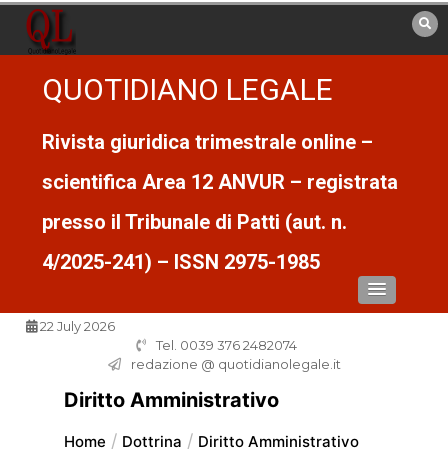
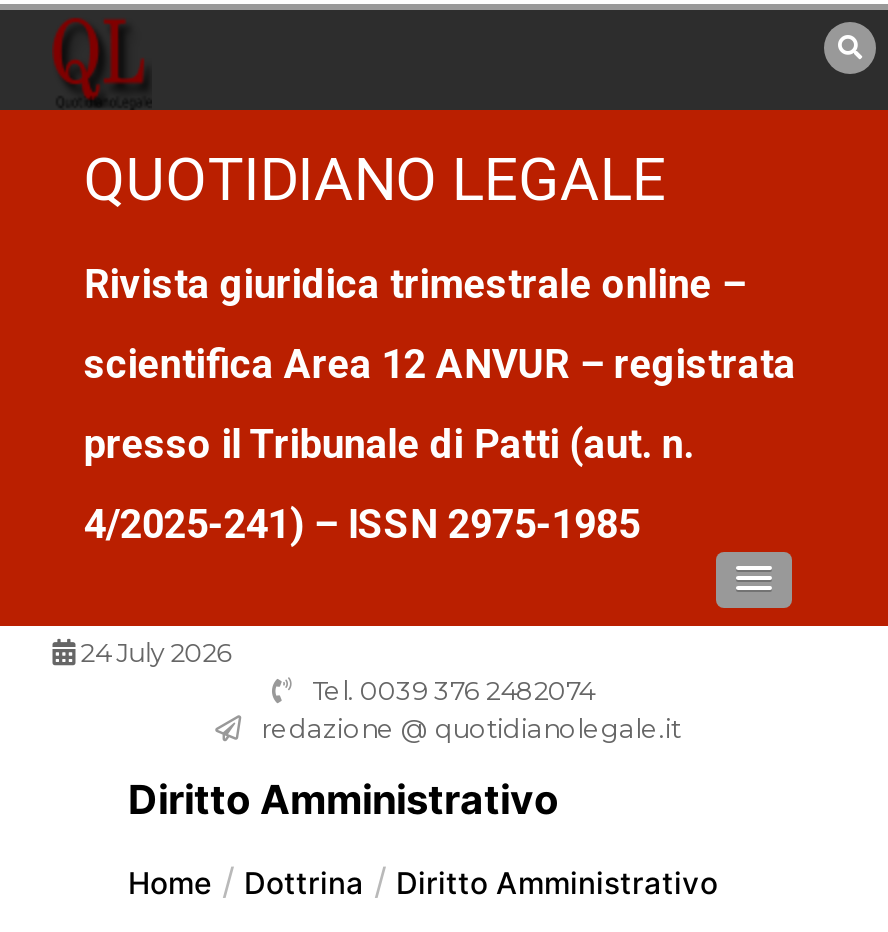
[37,318,115,334] 22 July 2026 -> [74,637,232,669] 24 July 2026

